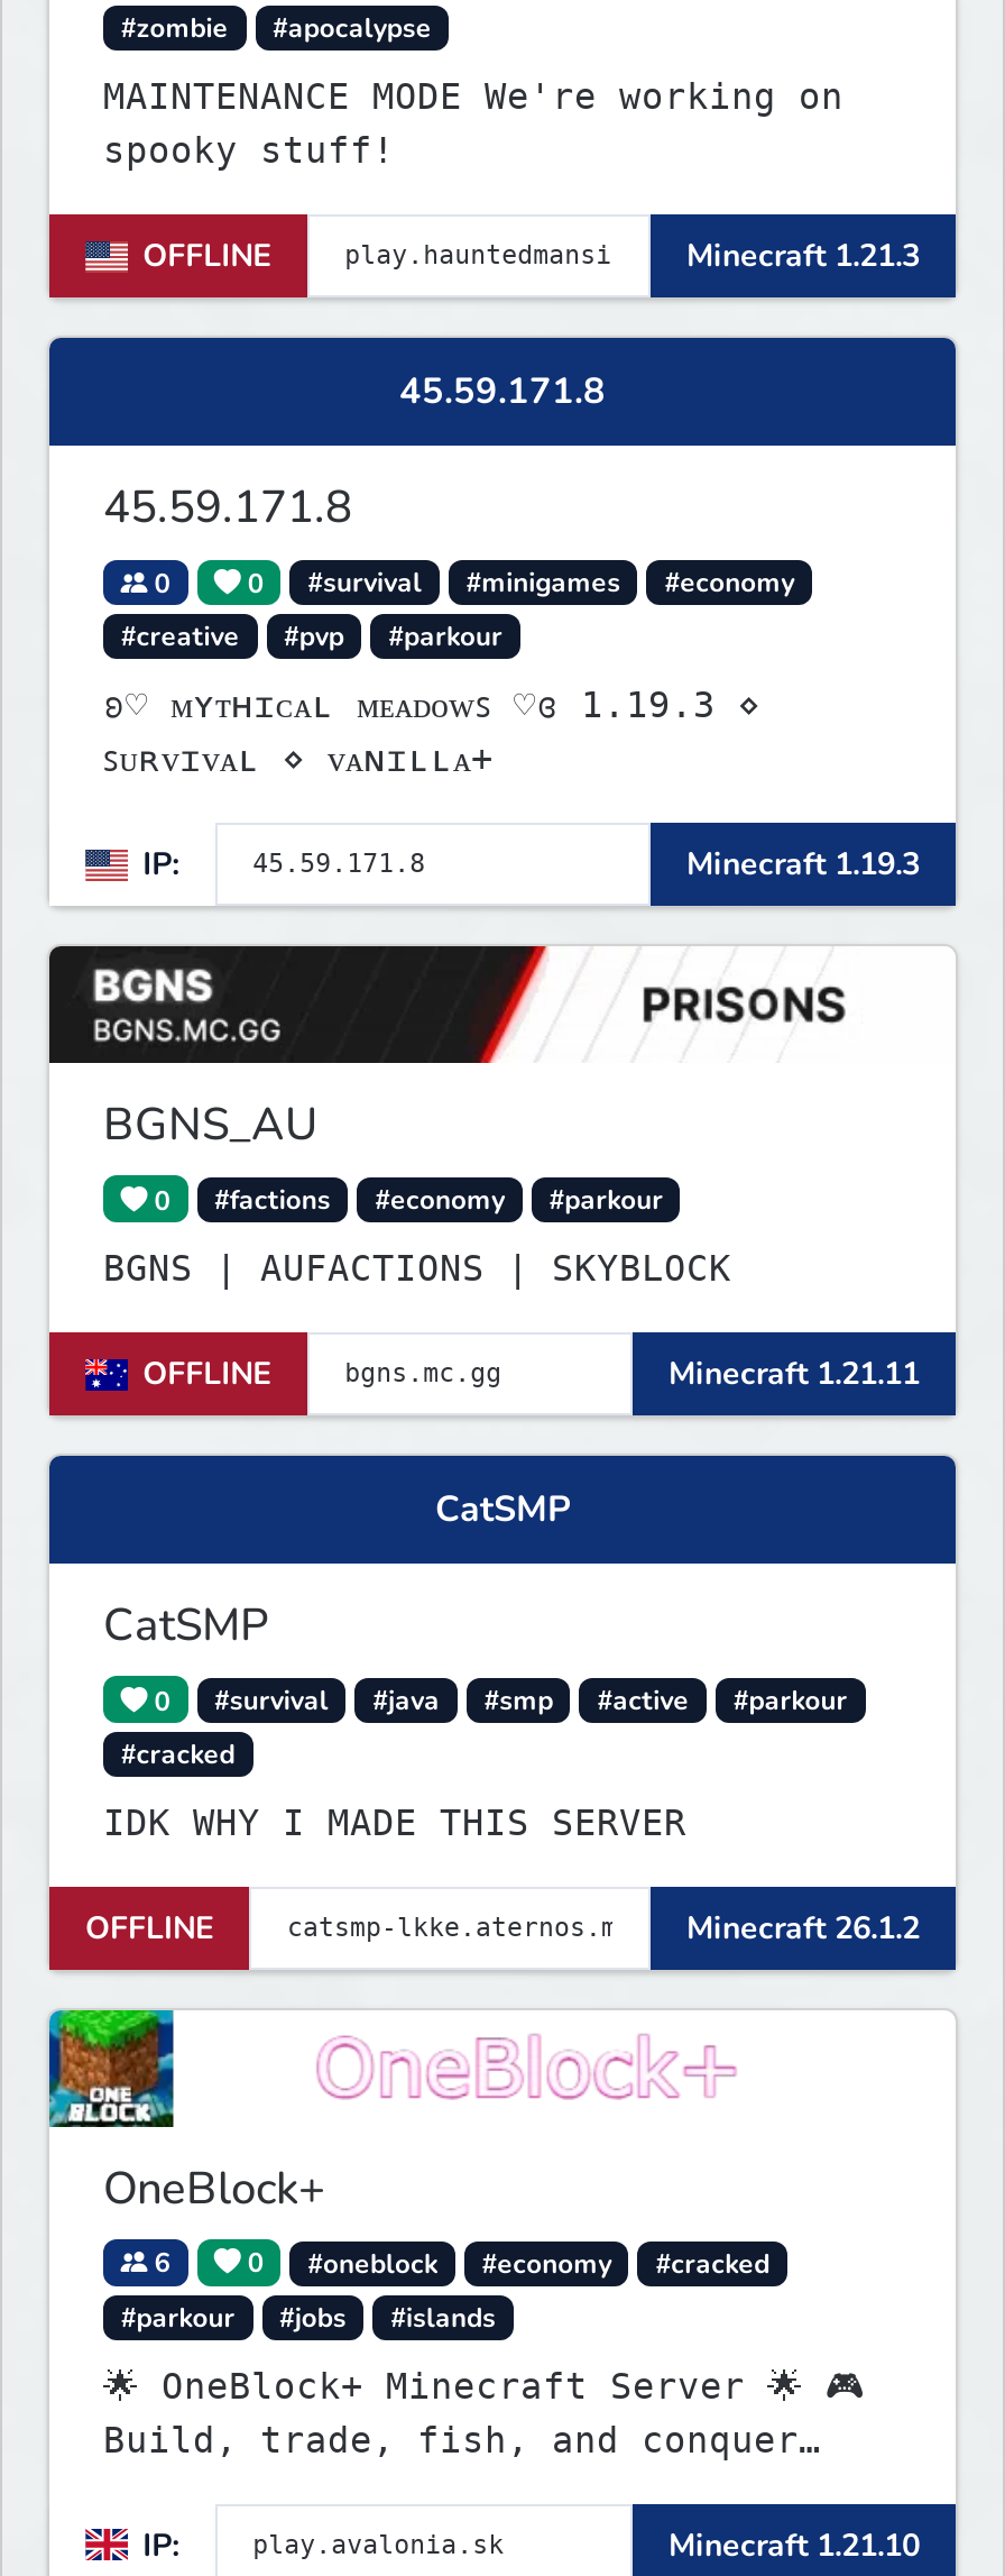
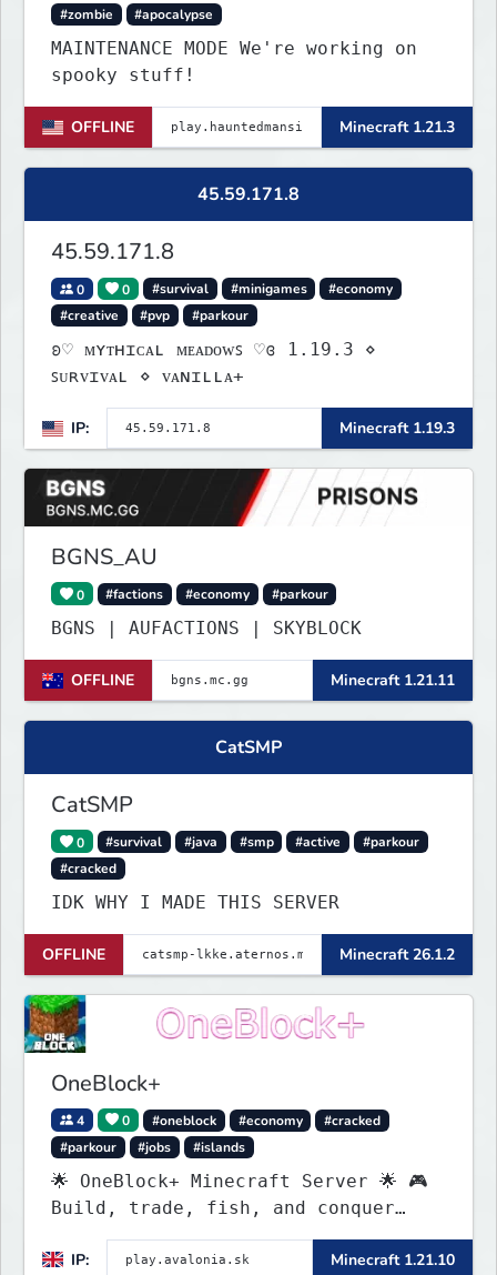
[148,2246,770,2281] 6 0 #oneblock #economy #cracked -> [73,1112,381,1129] 4 0 #oneblock #economy #cracked

